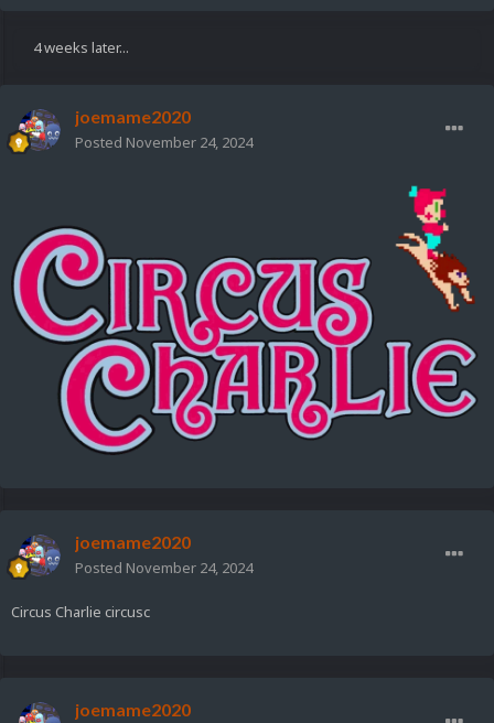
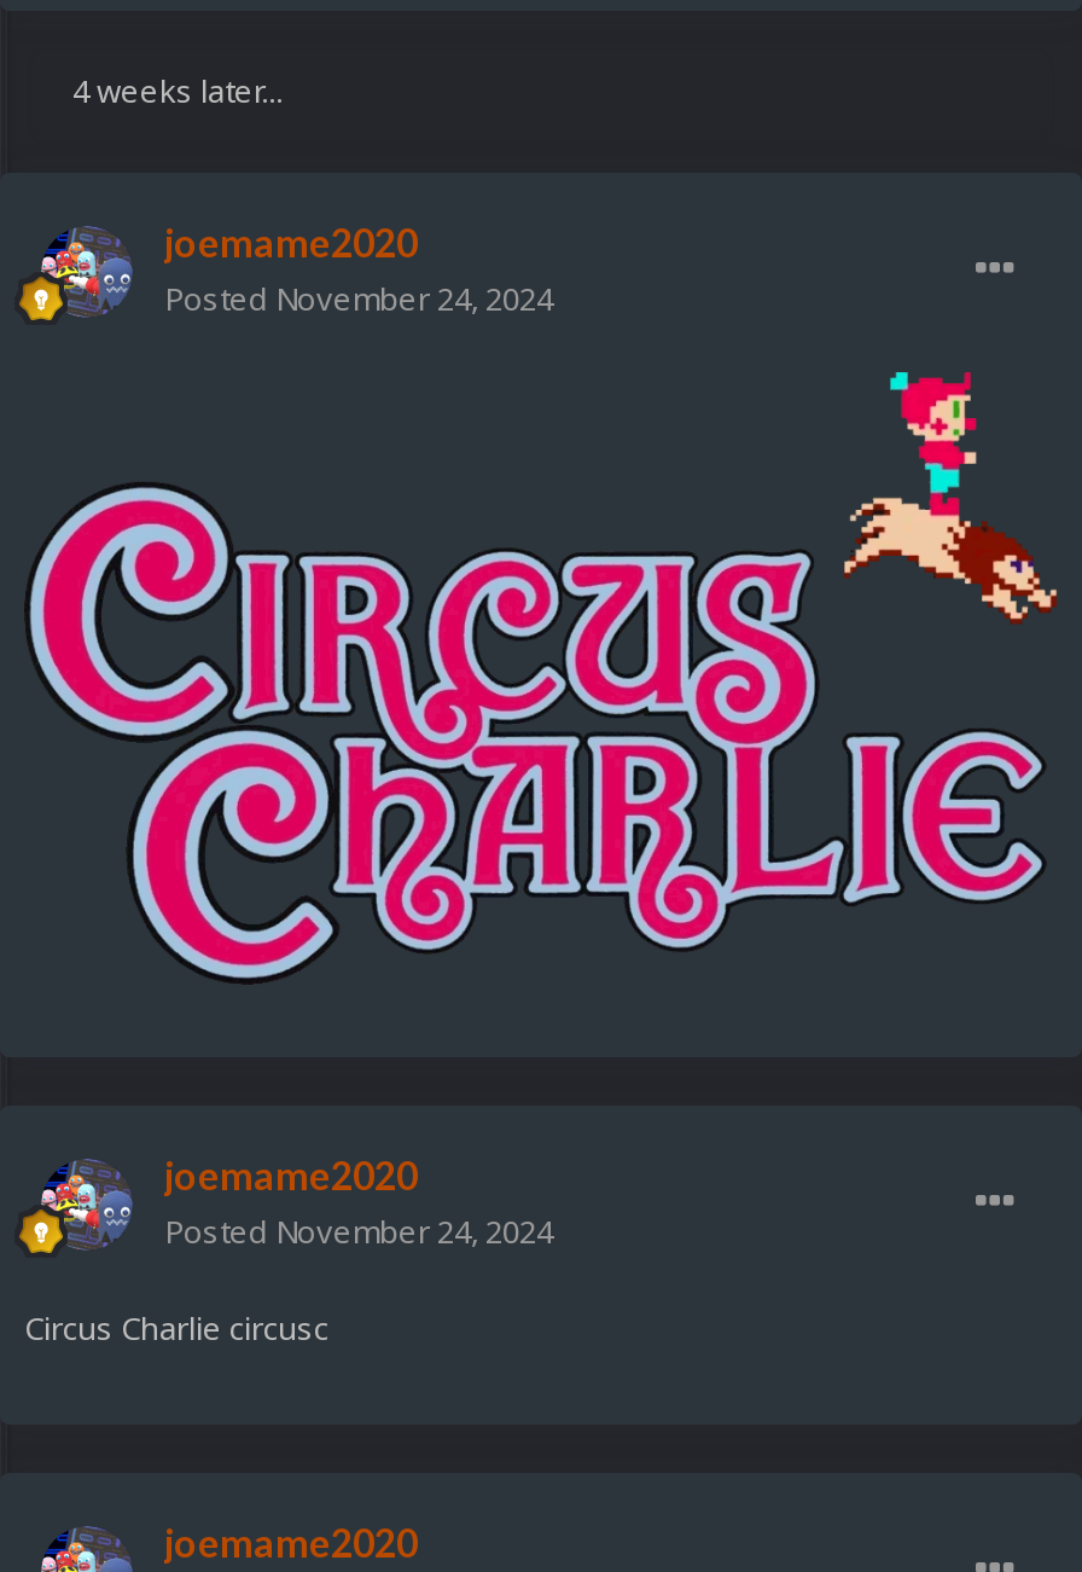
[386,176,482,312] [image] -> [840,369,1058,668] [image]

